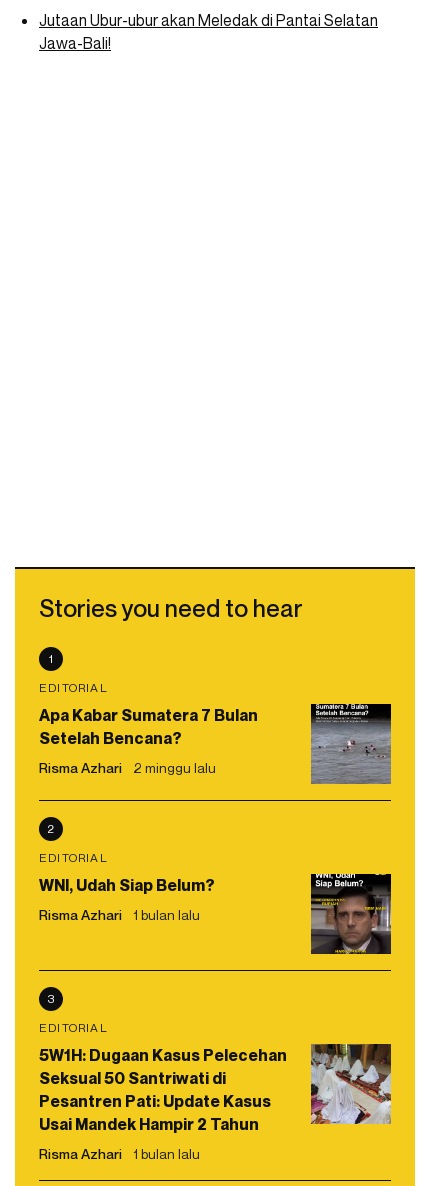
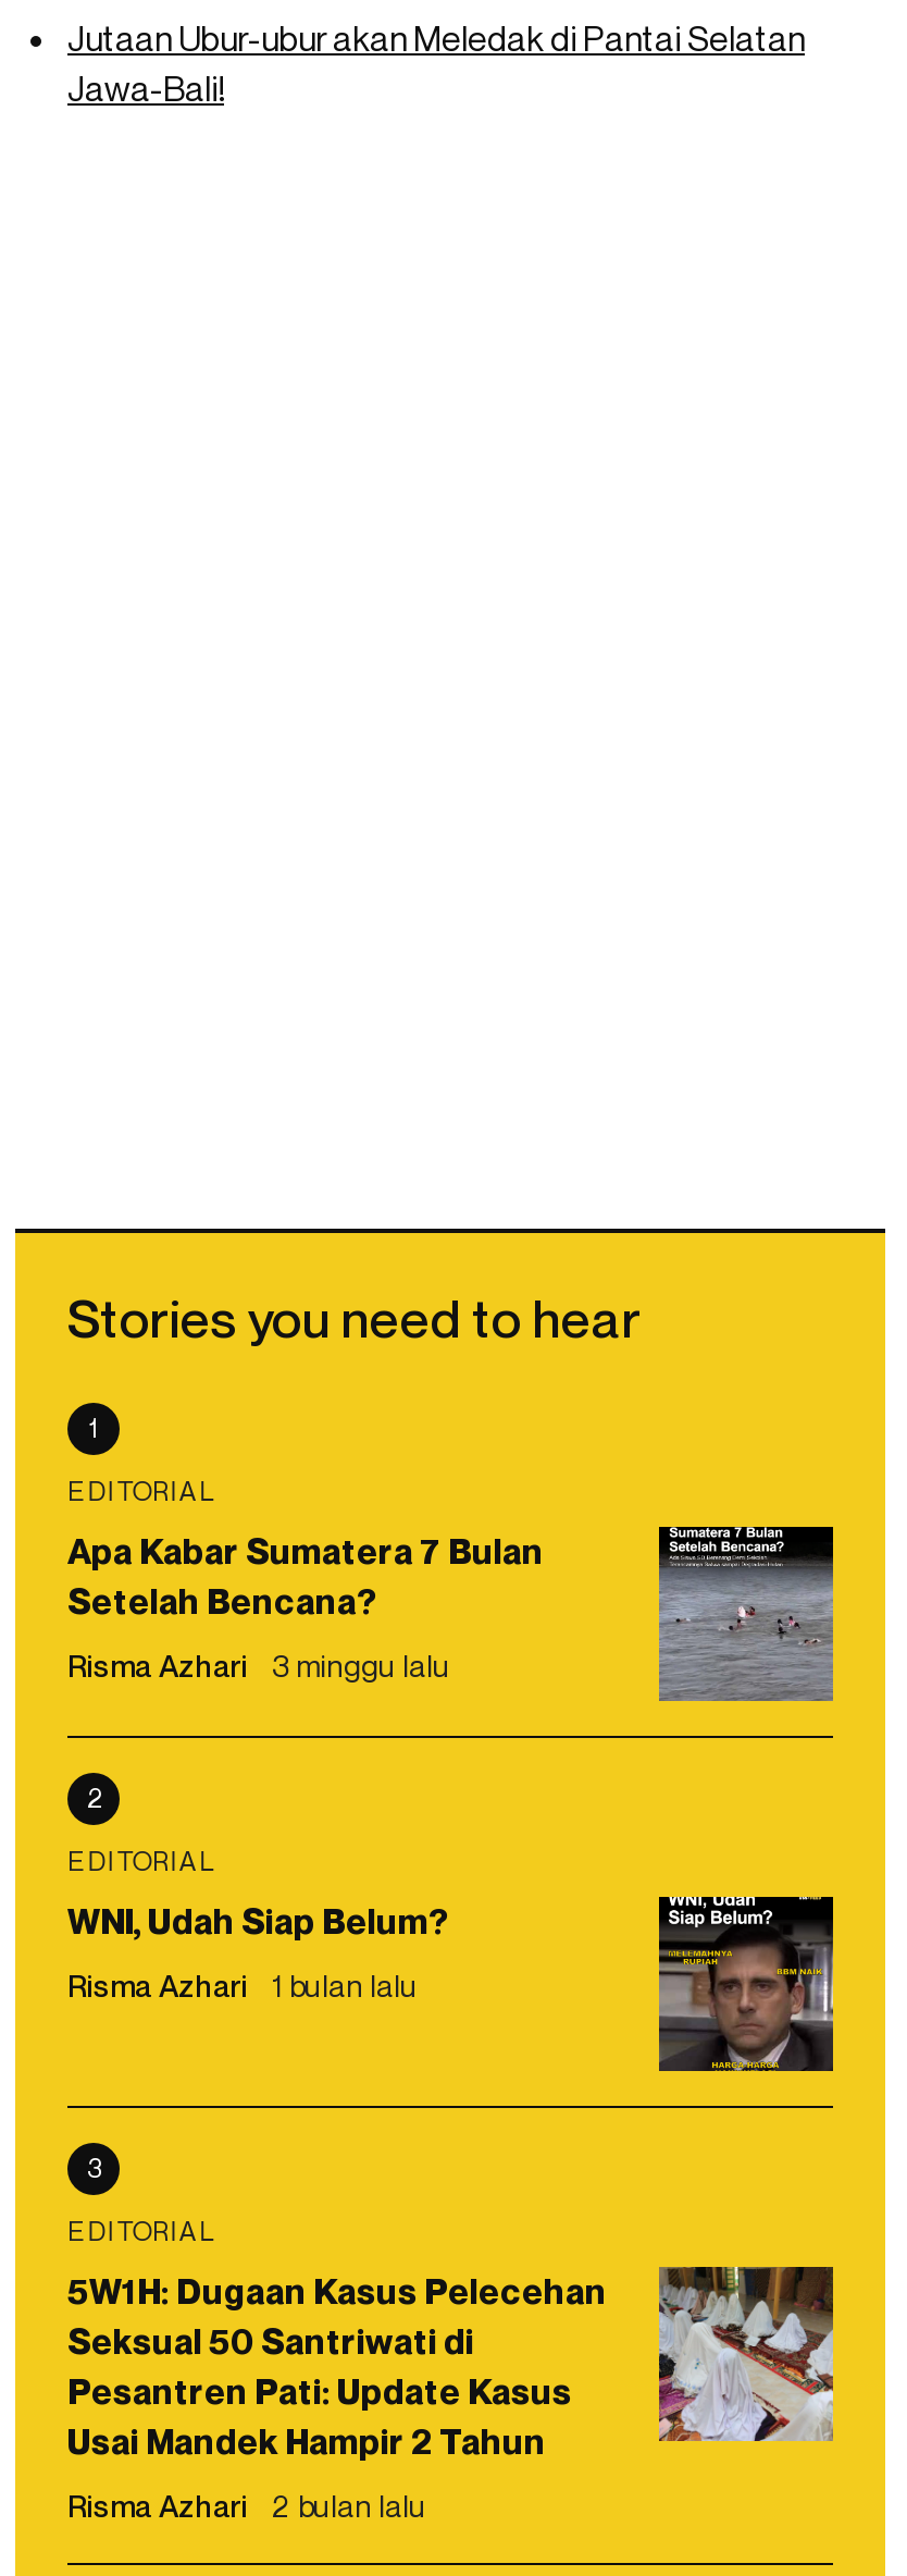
[39,759,216,776] Risma Azhari 2 minggu lalu -> [67,1647,450,1684] Risma Azhari 3 minggu lalu
[39,1145,200,1162] Risma Azhari 1 bulan lalu -> [67,2487,426,2524] Risma Azhari 2 bulan lalu

